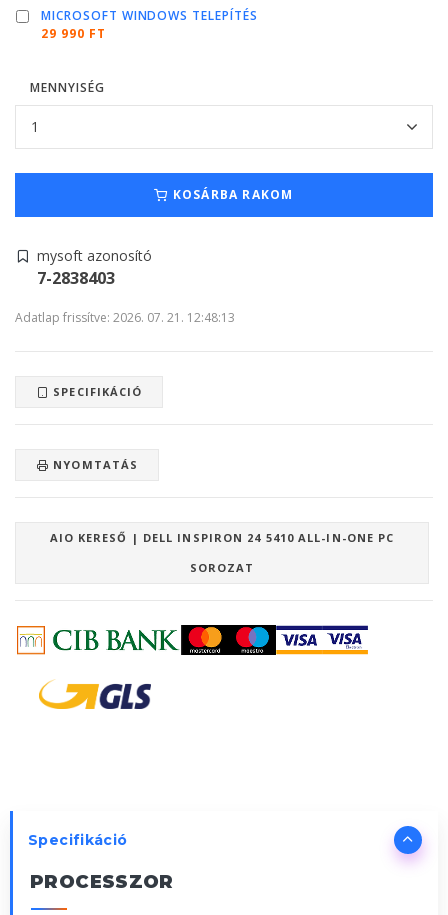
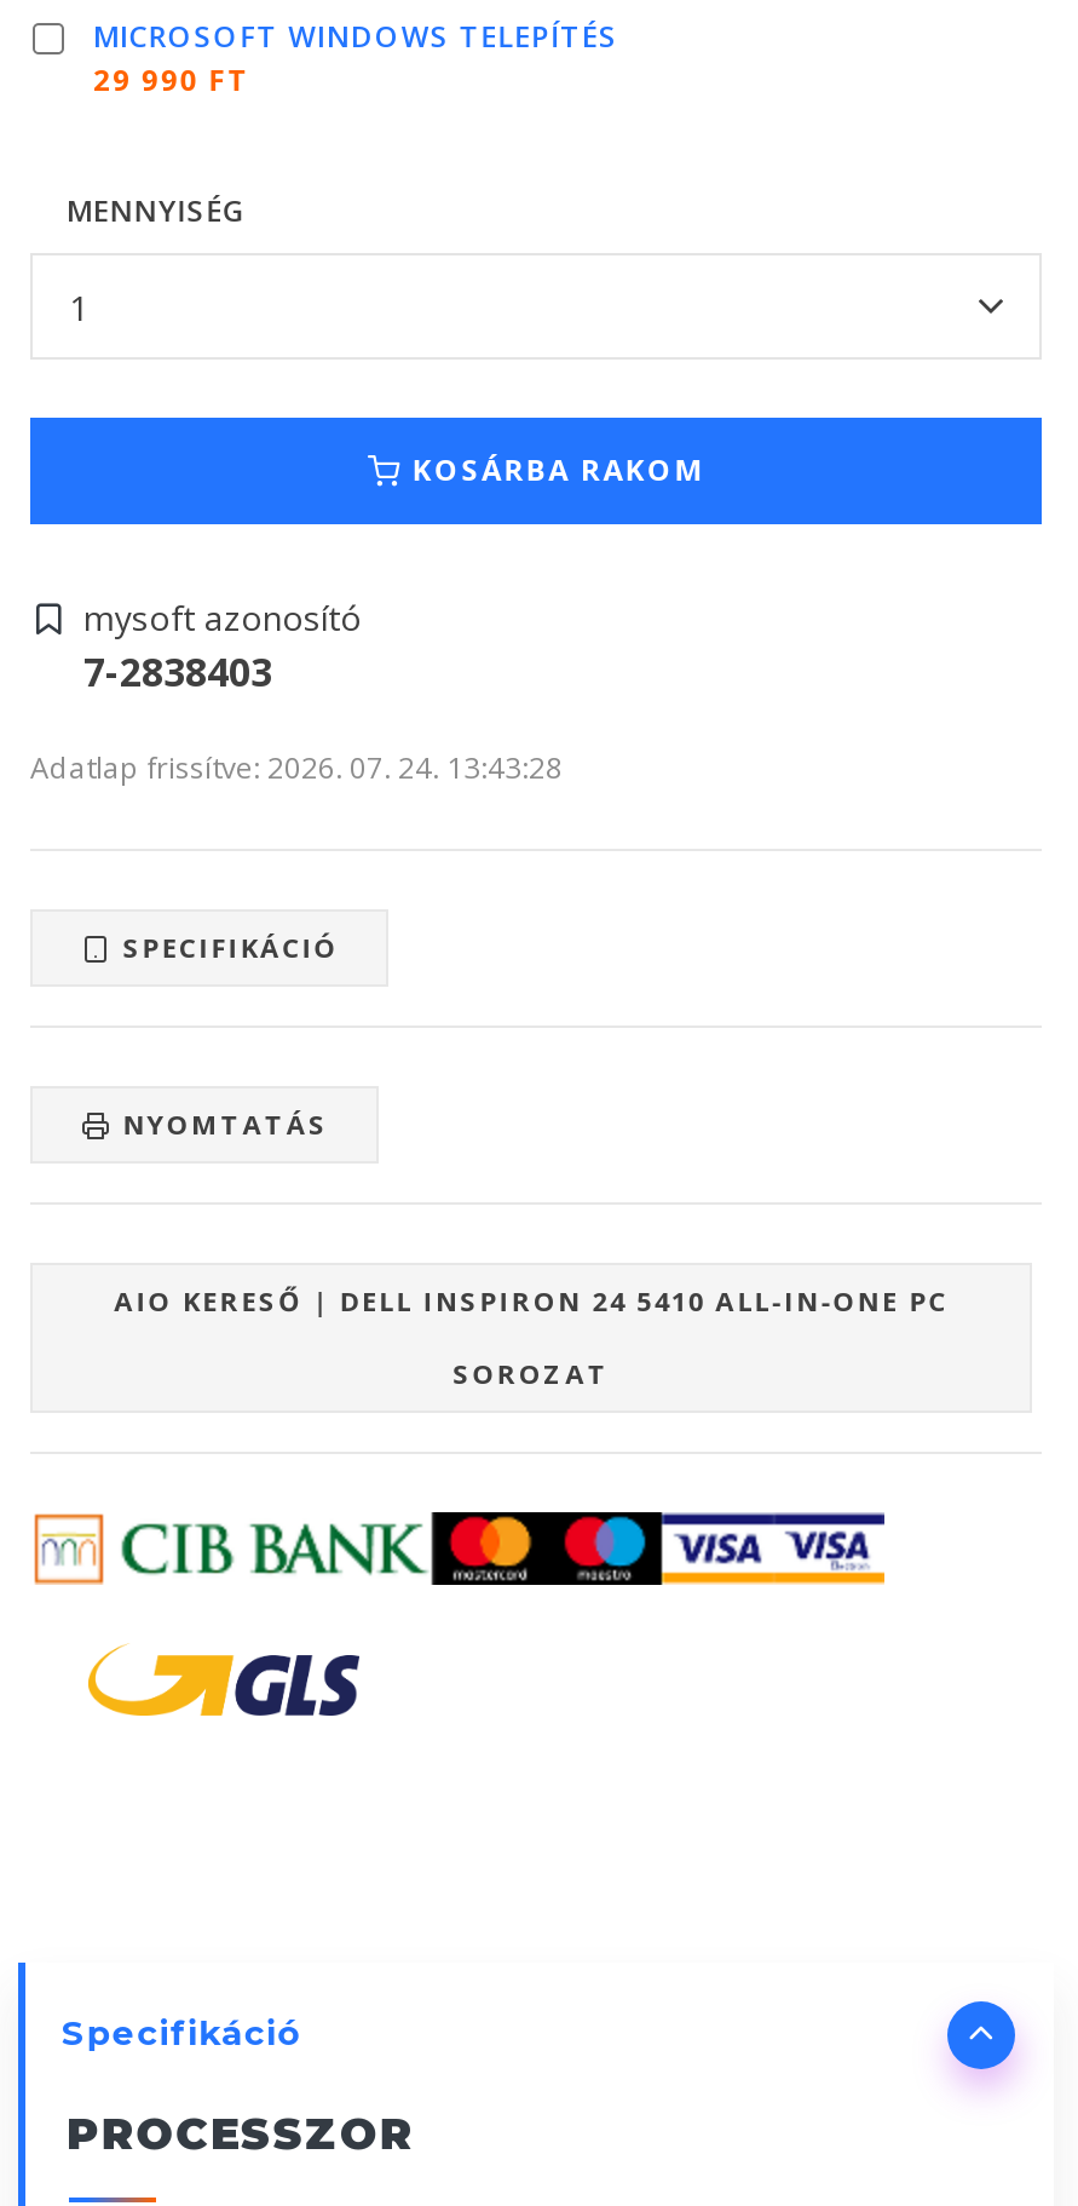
[15,309,235,326] Adatlap frissítve: 2026. 07. 21. 12:48:13 -> [30,747,563,788] Adatlap frissítve: 2026. 07. 24. 13:43:28

